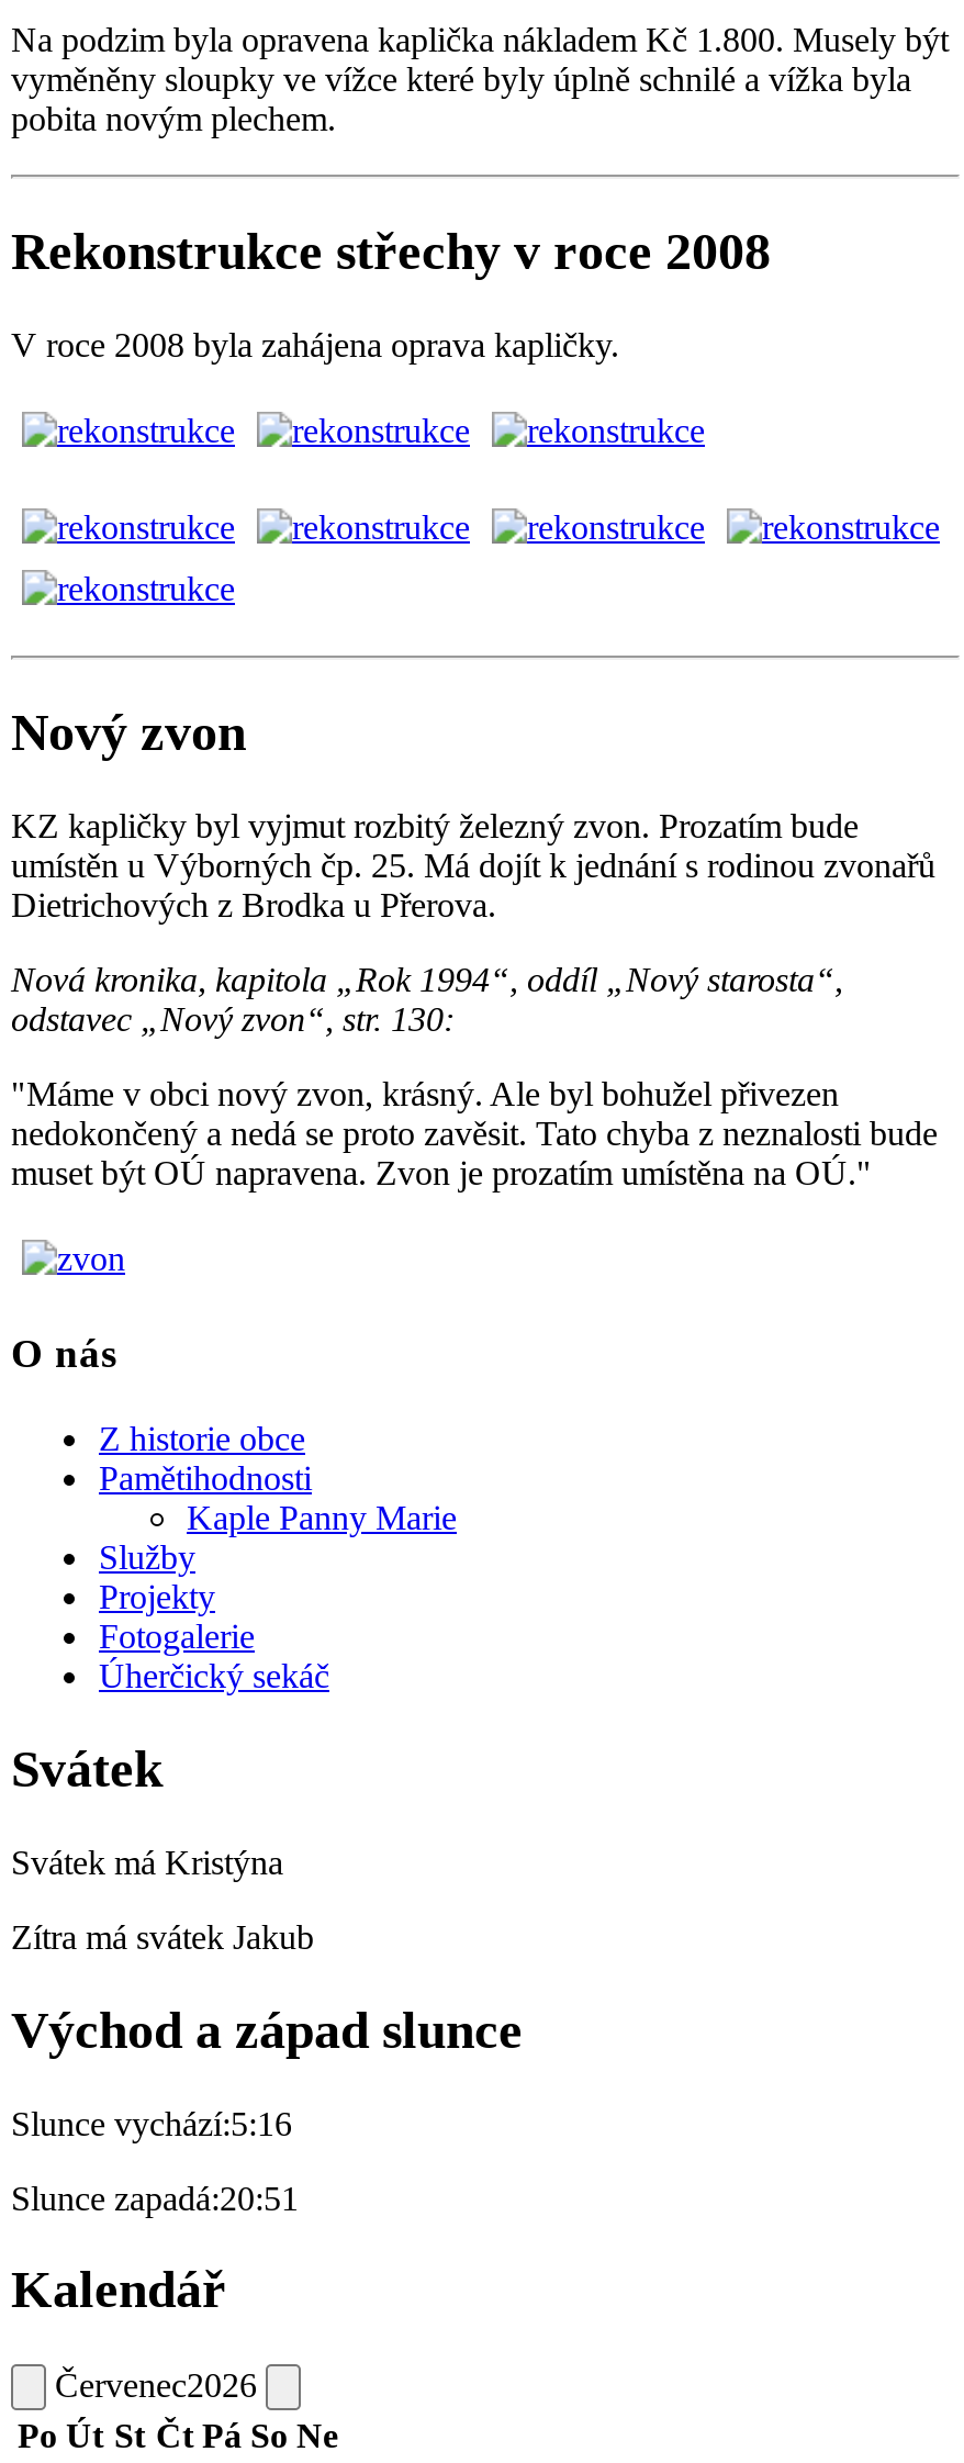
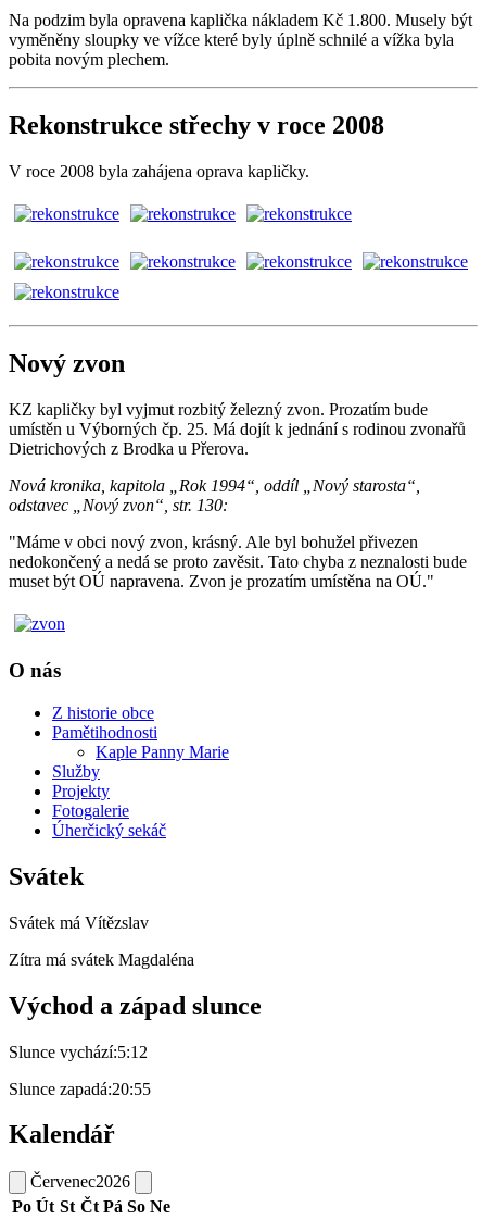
[11,1843,283,1881] Svátek má Kristýna -> [9,913,149,932] Svátek má Vítězslav
[11,1918,314,1955] Zítra má svátek Jakub -> [9,950,194,969] Zítra má svátek Magdaléna
[11,2104,292,2141] Slunce vychází:5:16 -> [9,1042,148,1061] Slunce vychází:5:12
[11,2179,299,2216] Slunce zapadá:20:51 -> [9,1079,151,1098] Slunce zapadá:20:55

